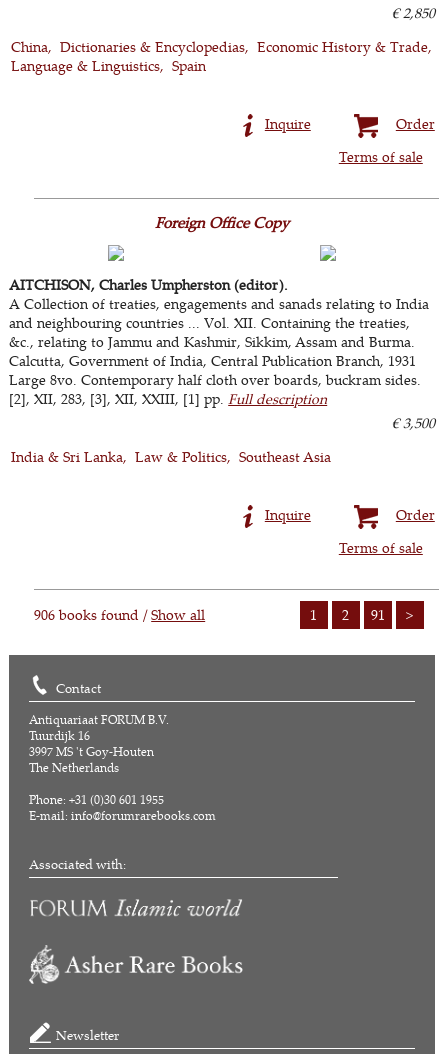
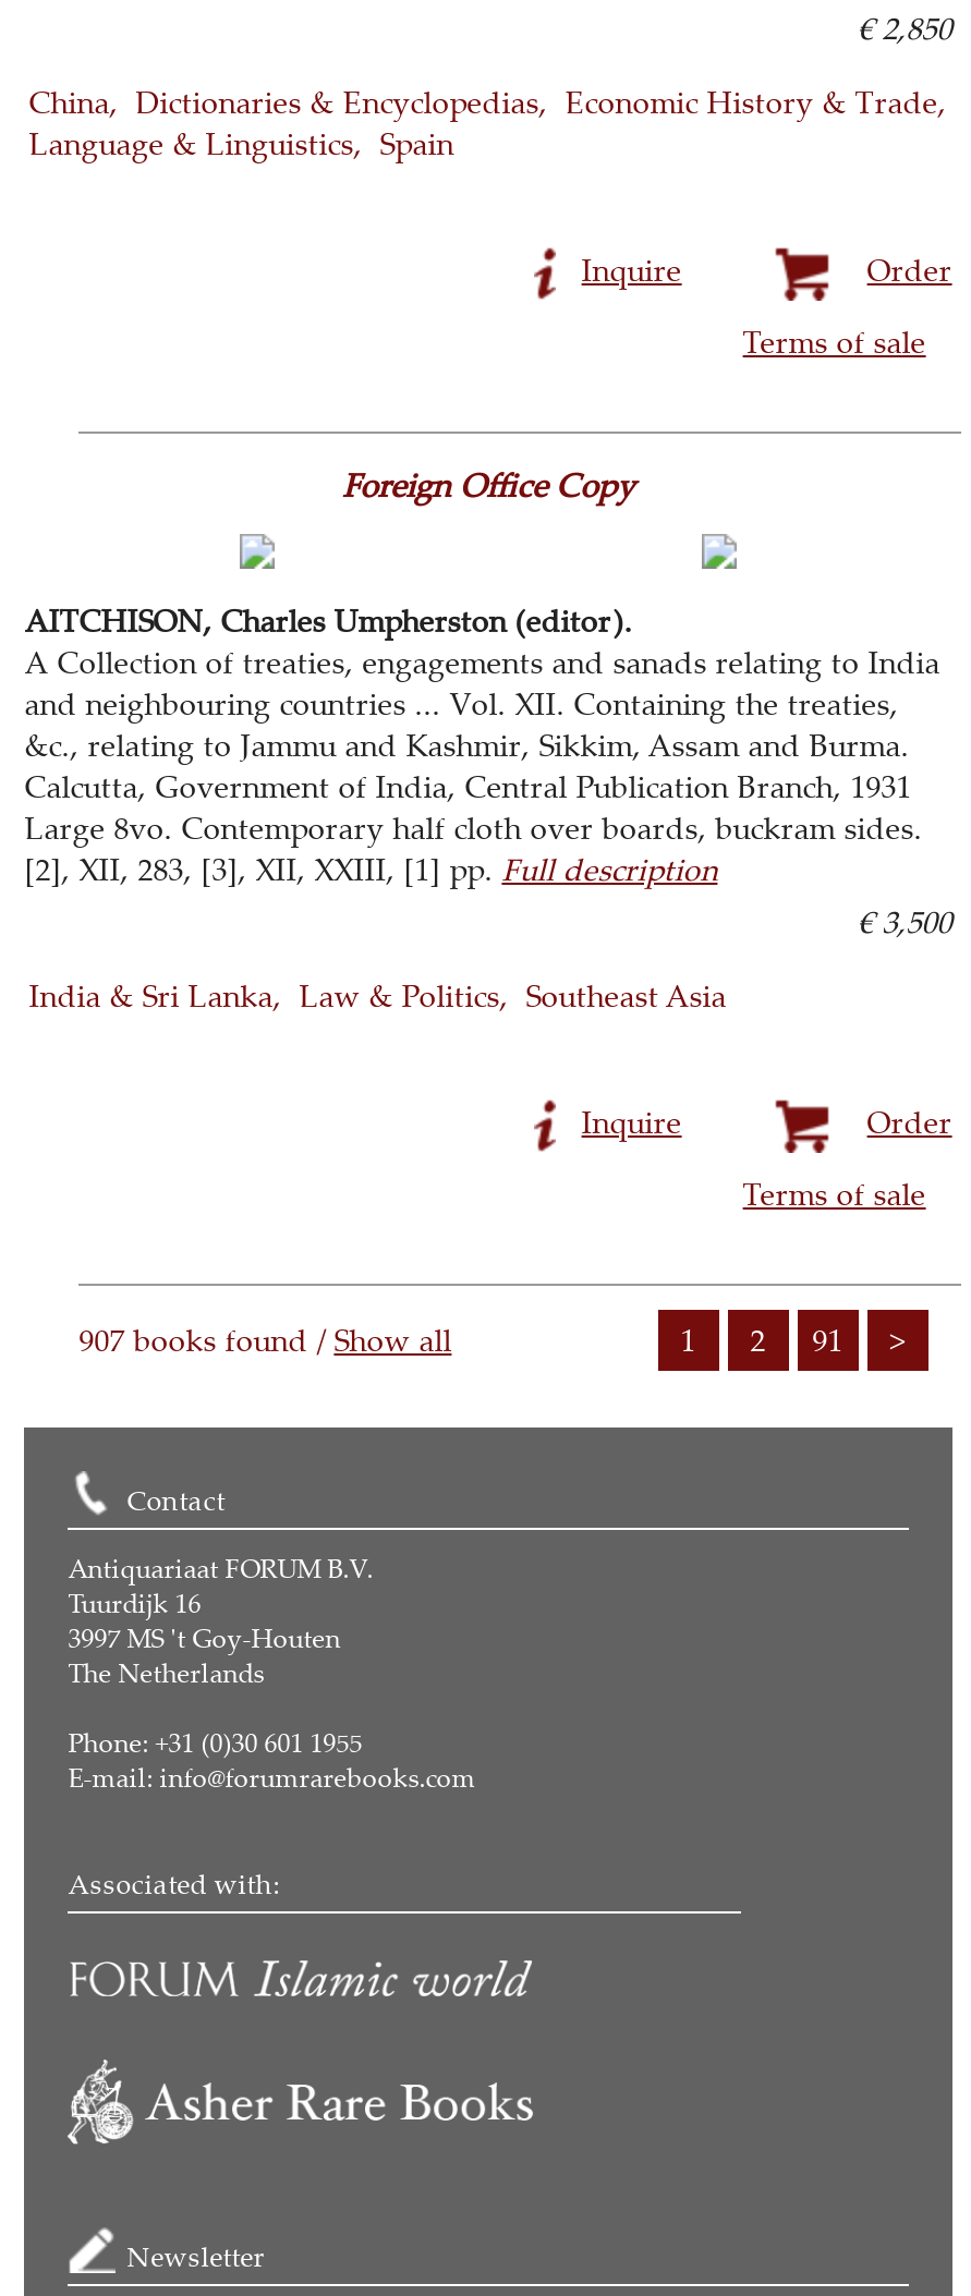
[34,605,205,624] 906 books found / Show all -> [79,1319,452,1361] 907 books found / Show all

